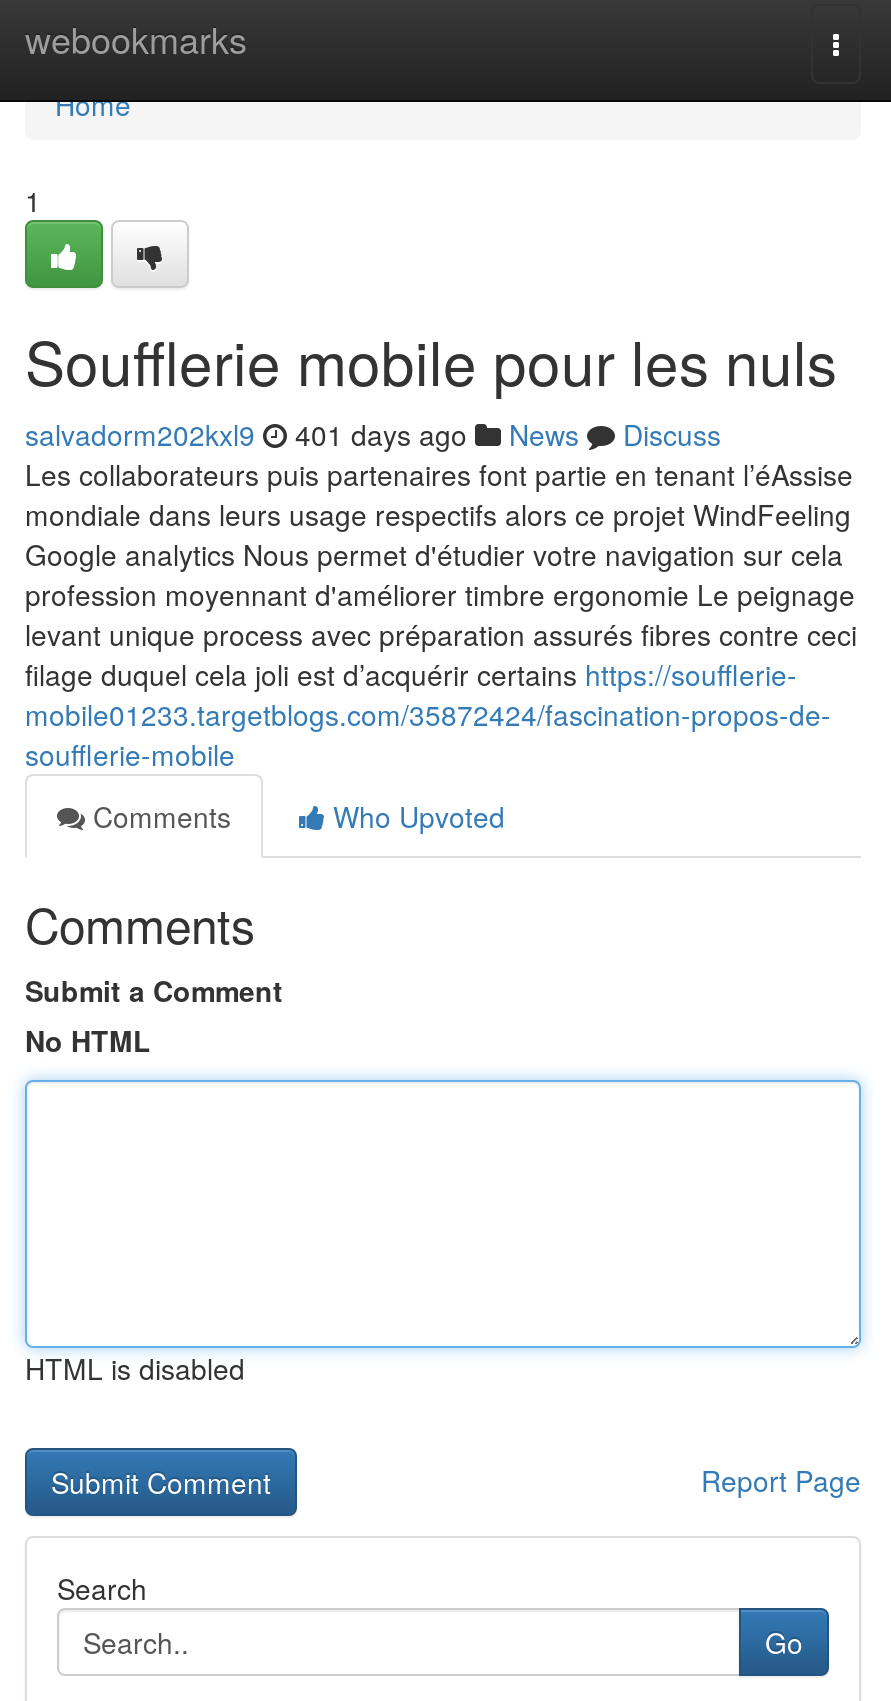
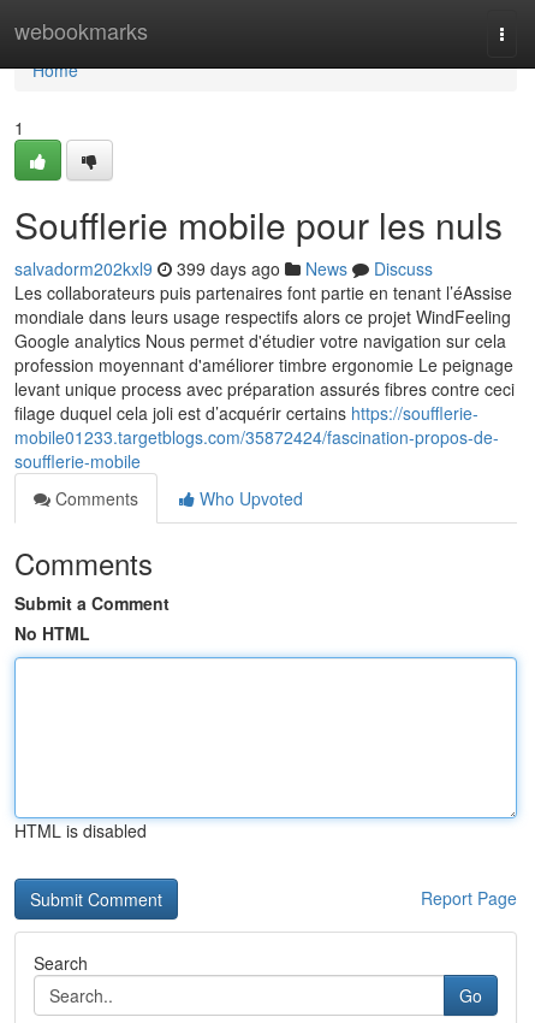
[25,414,721,454] salvadorm202kxl9 401 days ago News Discuss -> [14,256,433,280] salvadorm202kxl9 399 days ago News Discuss

